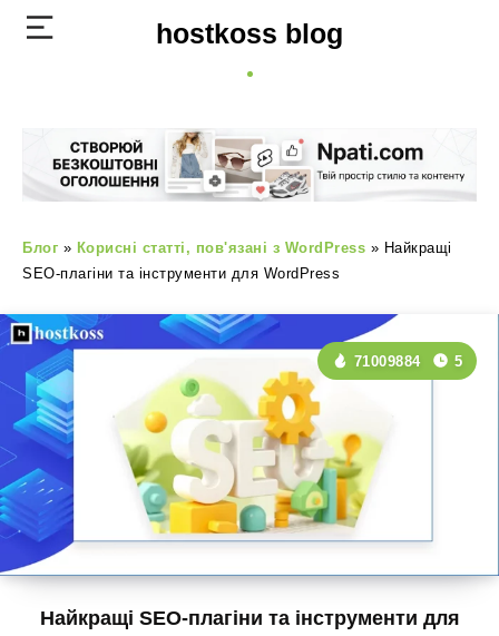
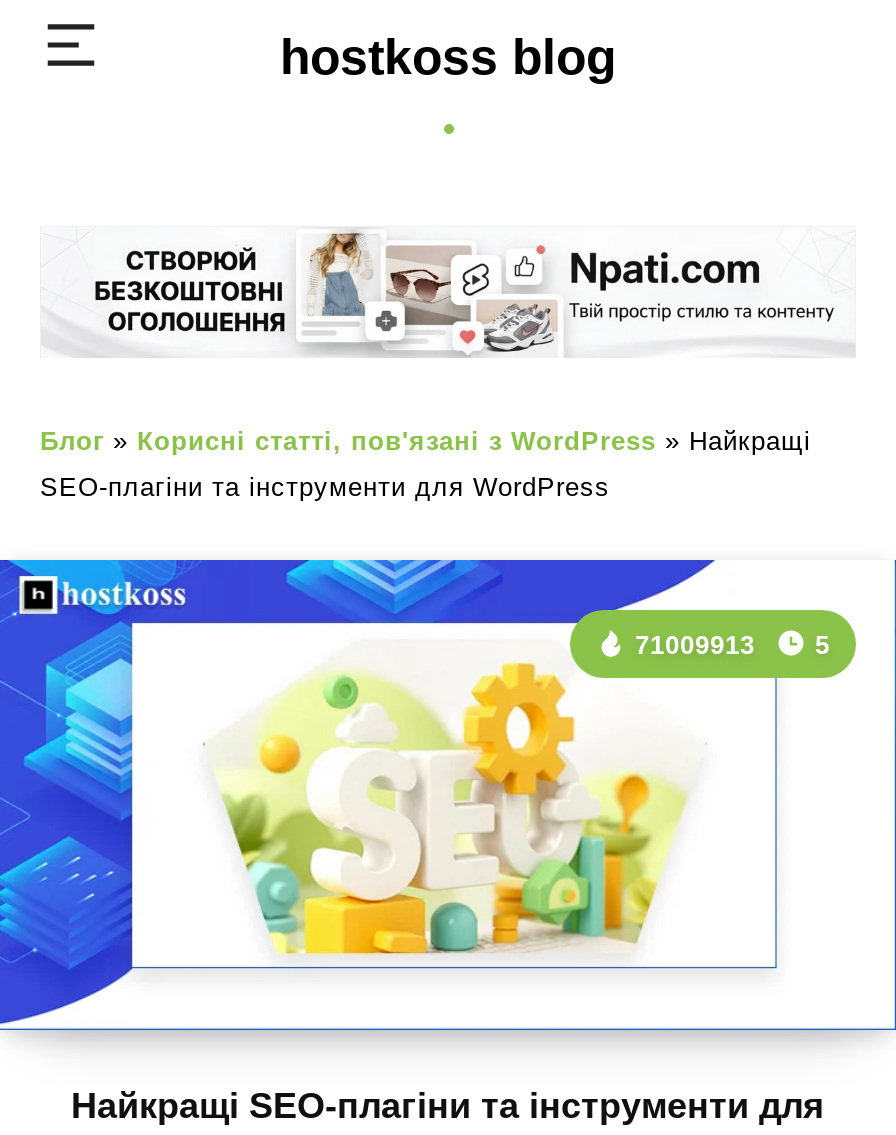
[349,353,462,369] 71009884 5 -> [626,629,830,659] 71009913 5

